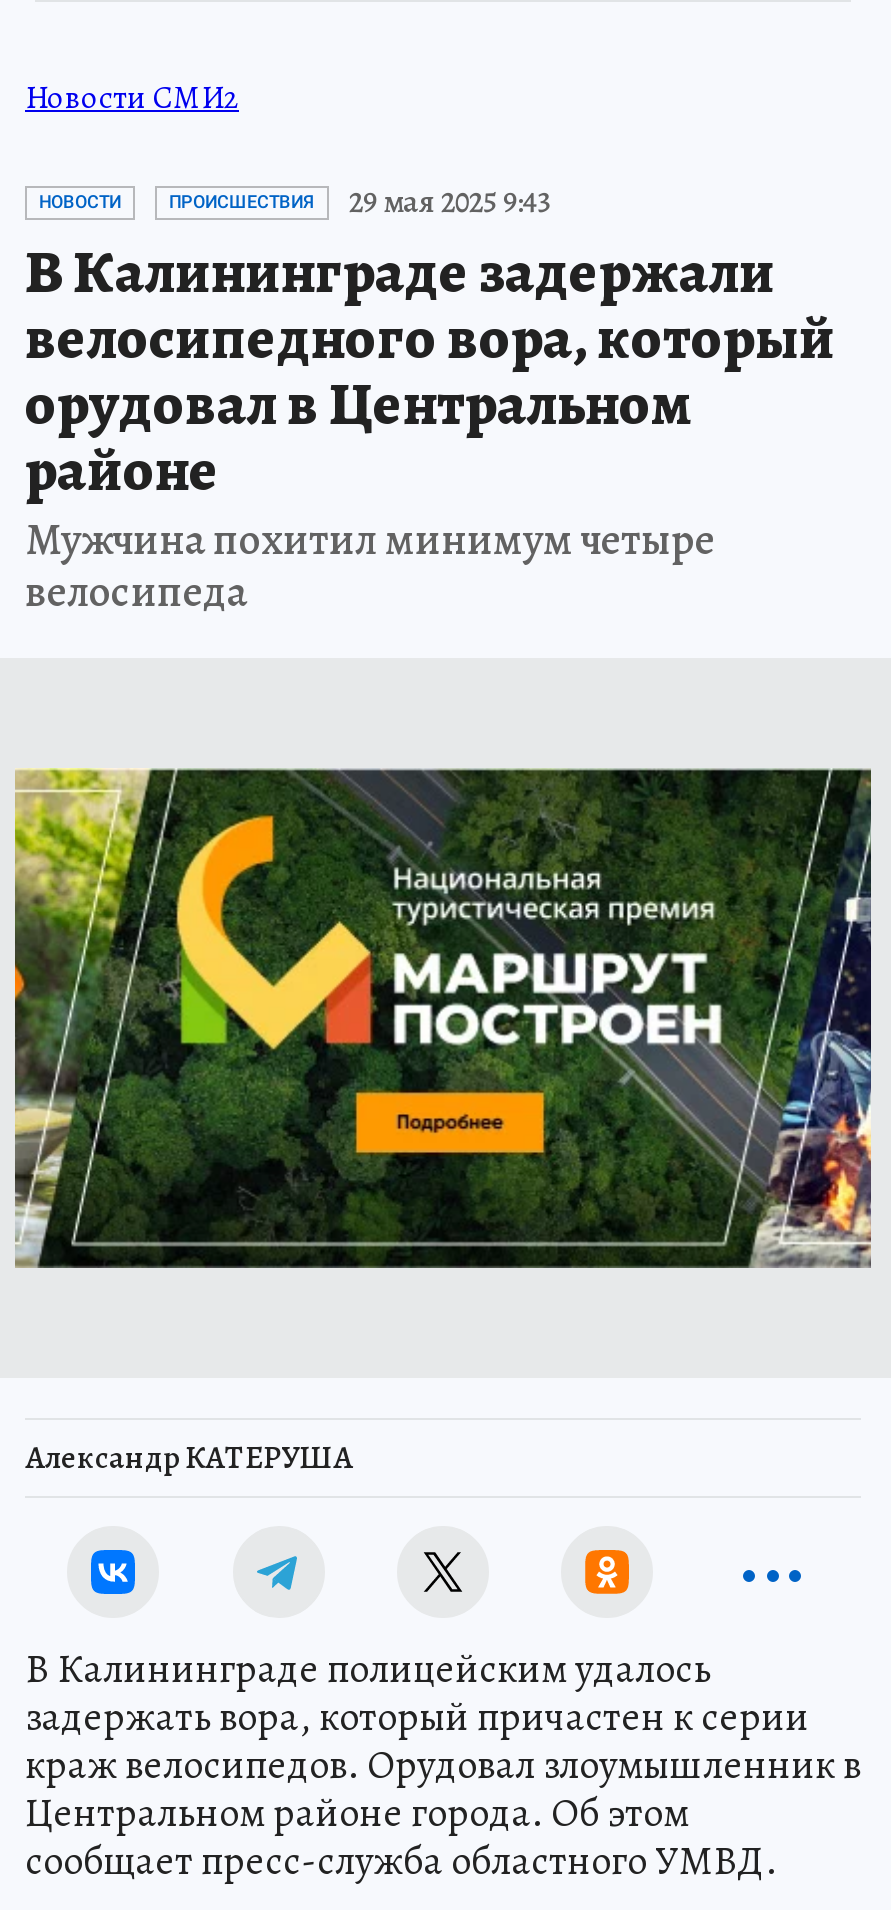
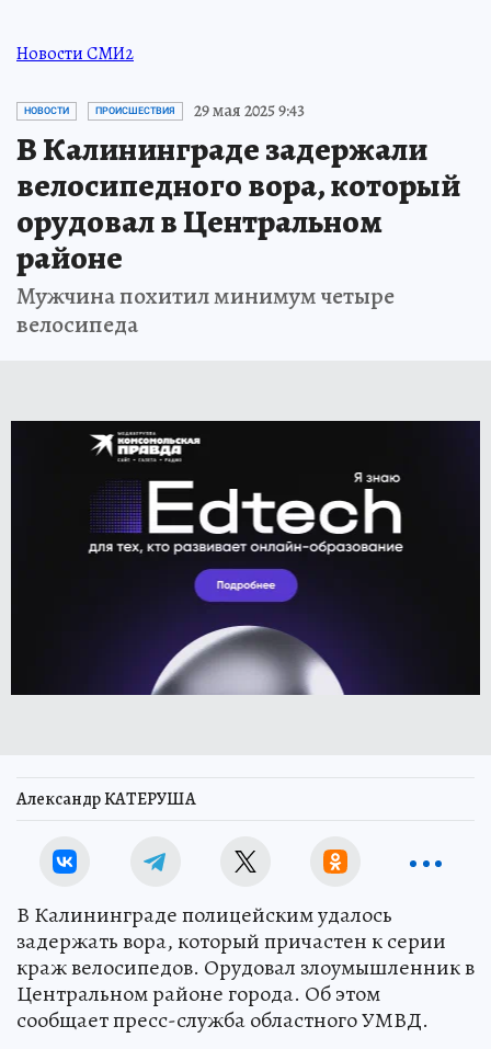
[13,768,873,1270] [image] -> [10,420,481,695] [image]

